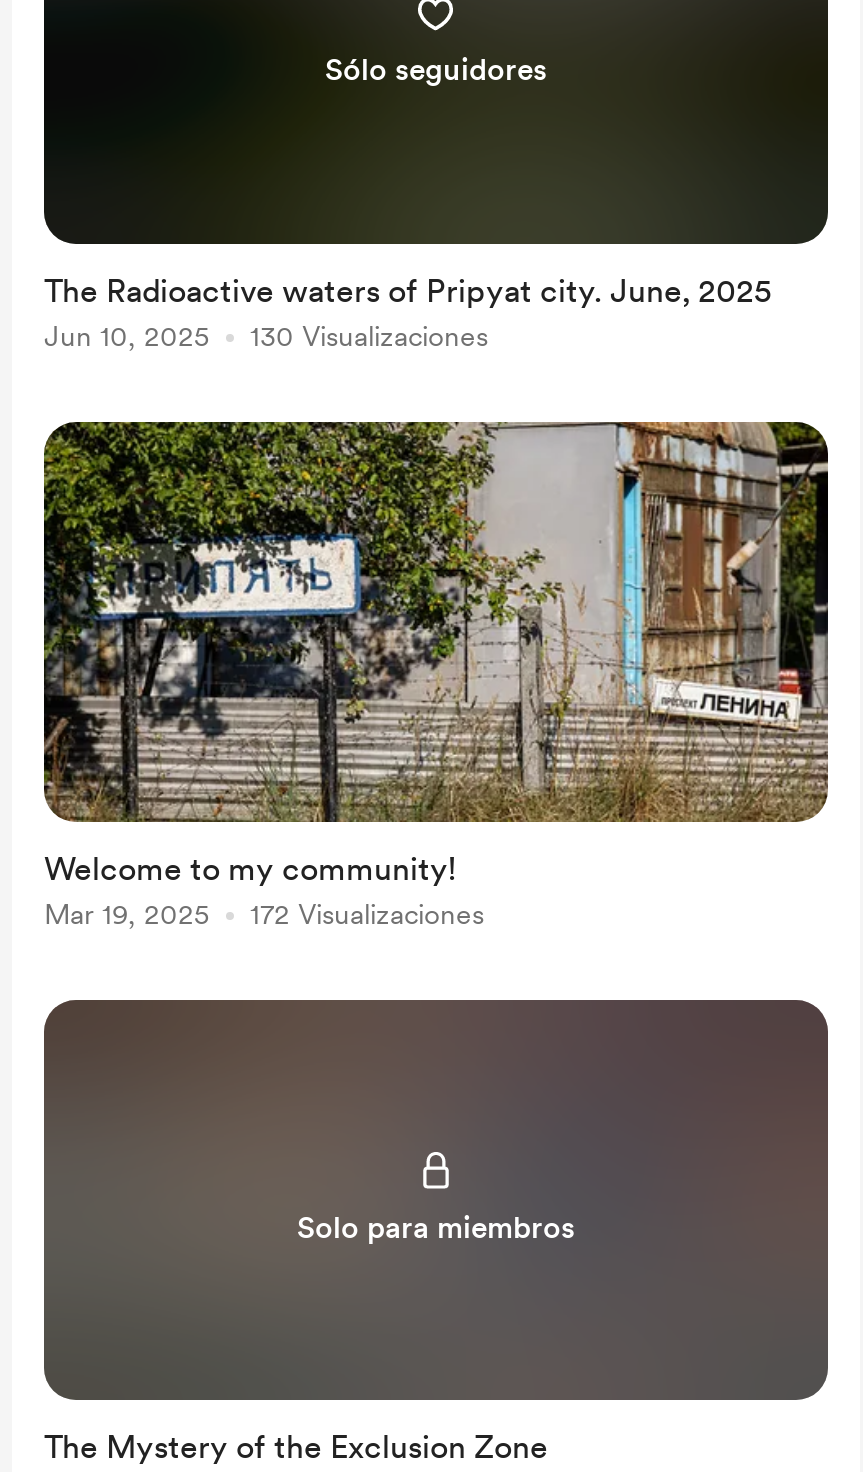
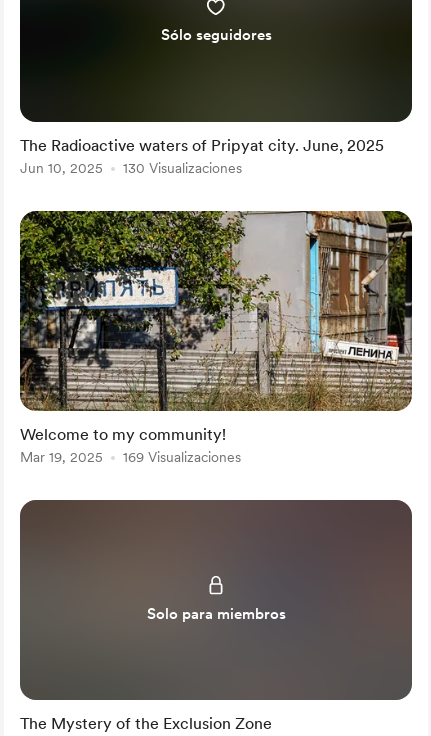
[250,898,484,930] 172 Visualizaciones -> [123,449,241,465] 169 Visualizaciones

